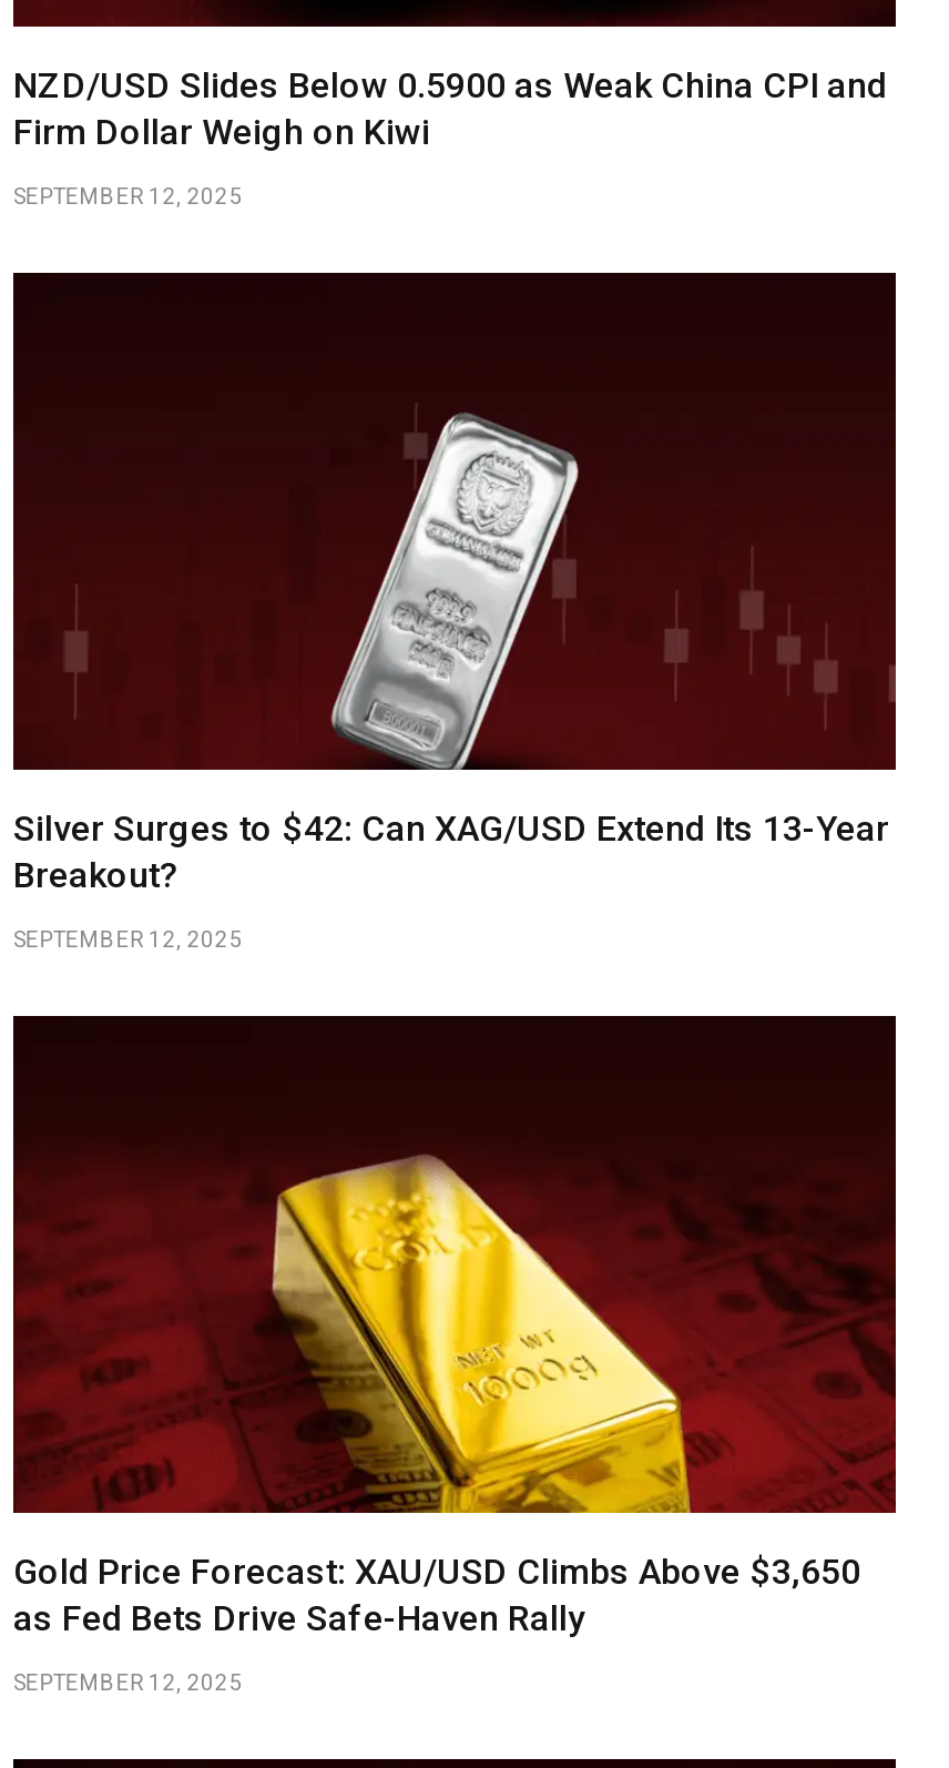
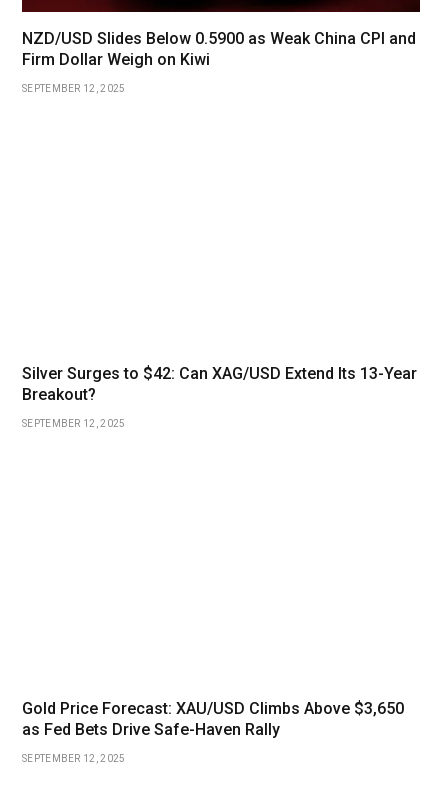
[11,271,898,772] [image] -> none
[11,1014,898,1515] [image] -> none

